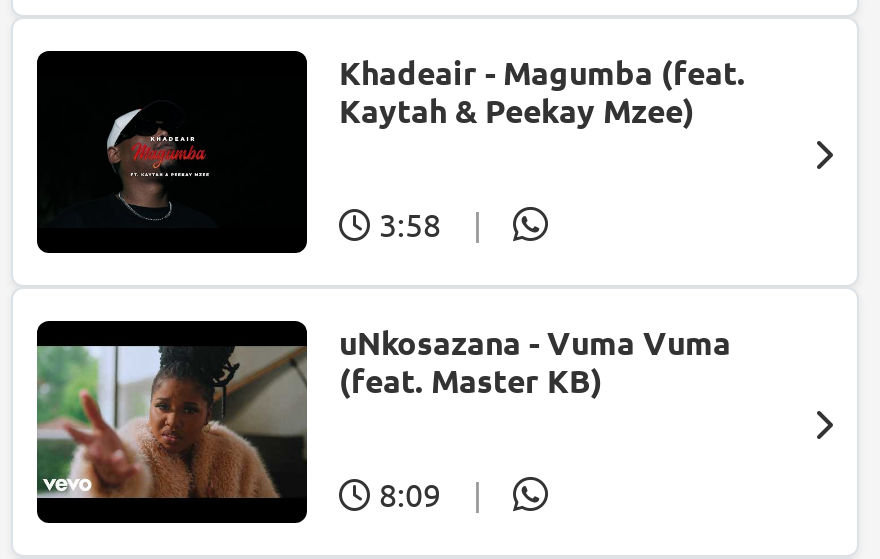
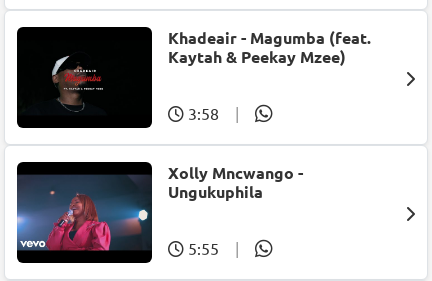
[35,321,731,499] [image] | uNkosazana - Vuma Vuma | (feat. Master KB) -> [16,162,303,251] [image] | Xolly Mncwango - | Ungukuphila
[379,473,441,513] 8:09 -> [188,238,219,258] 5:55

